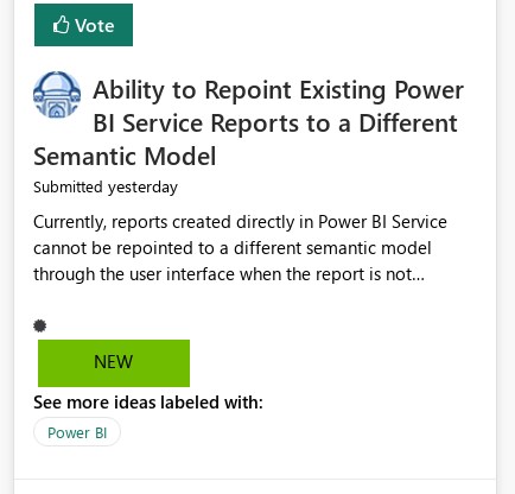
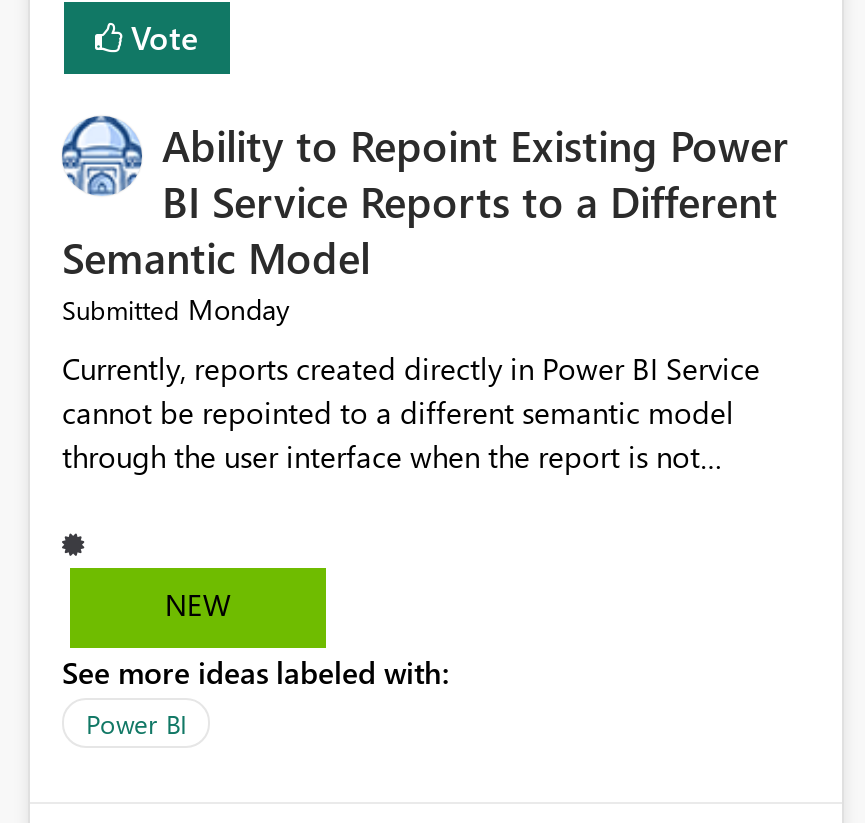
[33,175,178,198] Submitted yesterday -> [62,291,290,329] Submitted Monday

